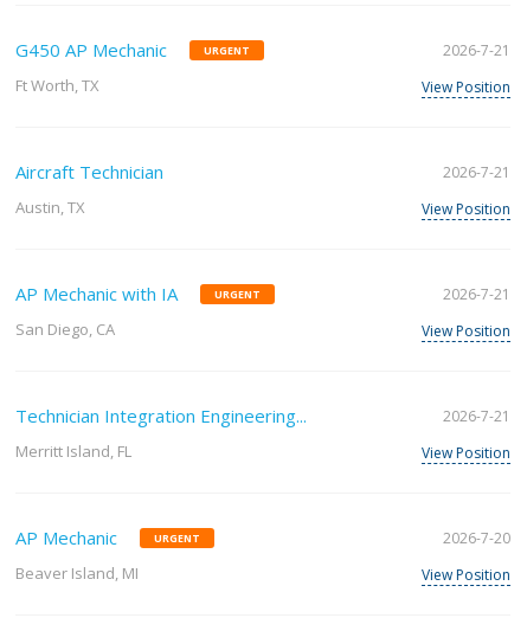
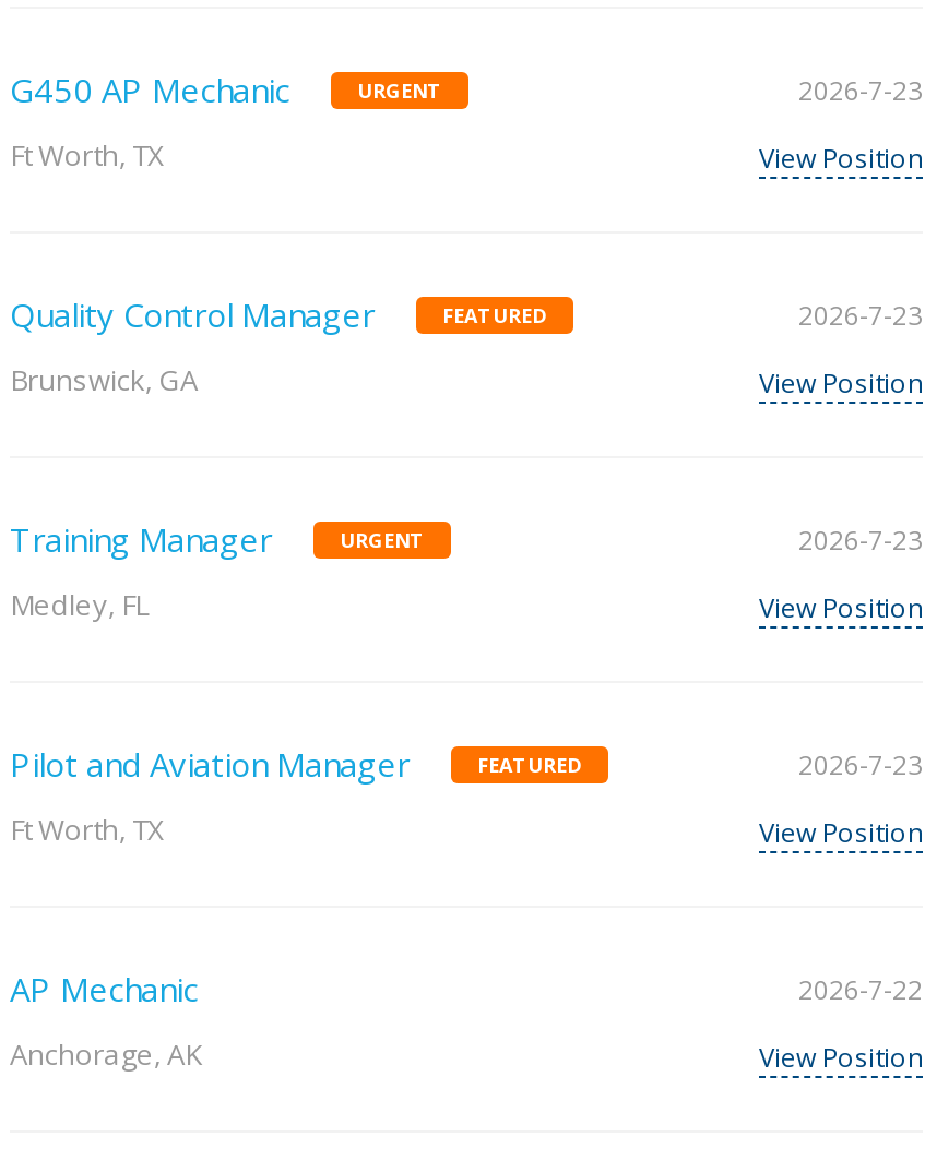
[443,40,510,61] 2026-7-21 -> [798,72,923,110] 2026-7-23
[15,160,163,184] Aircraft Technician -> [10,293,547,337] Quality Control Manager | FEATURED
[443,162,510,183] 2026-7-21 -> [798,297,923,334] 2026-7-23
[15,197,85,218] Austin, TX -> [10,361,198,400] Brunswick, GA
[15,282,178,306] AP Mechanic with IA -> [10,518,272,561] Training Manager
[443,284,510,305] 2026-7-21 -> [798,522,923,559] 2026-7-23
[15,319,115,340] San Diego, CA -> [10,585,147,625] Medley, FL
[15,404,307,428] Technician Integration Engineering... -> [10,742,582,786] Pilot and Aviation Manager | FEATURED
[443,406,510,426] 2026-7-21 -> [798,747,923,784] 2026-7-23
[15,441,131,462] Merritt Island, FL -> [10,810,165,849] Ft Worth, TX
[15,531,200,584] URGENT | Beaver Island, MI -> [10,1035,202,1074] Anchorage, AK
[443,528,510,548] 2026-7-20 -> [798,972,923,1009] 2026-7-22

